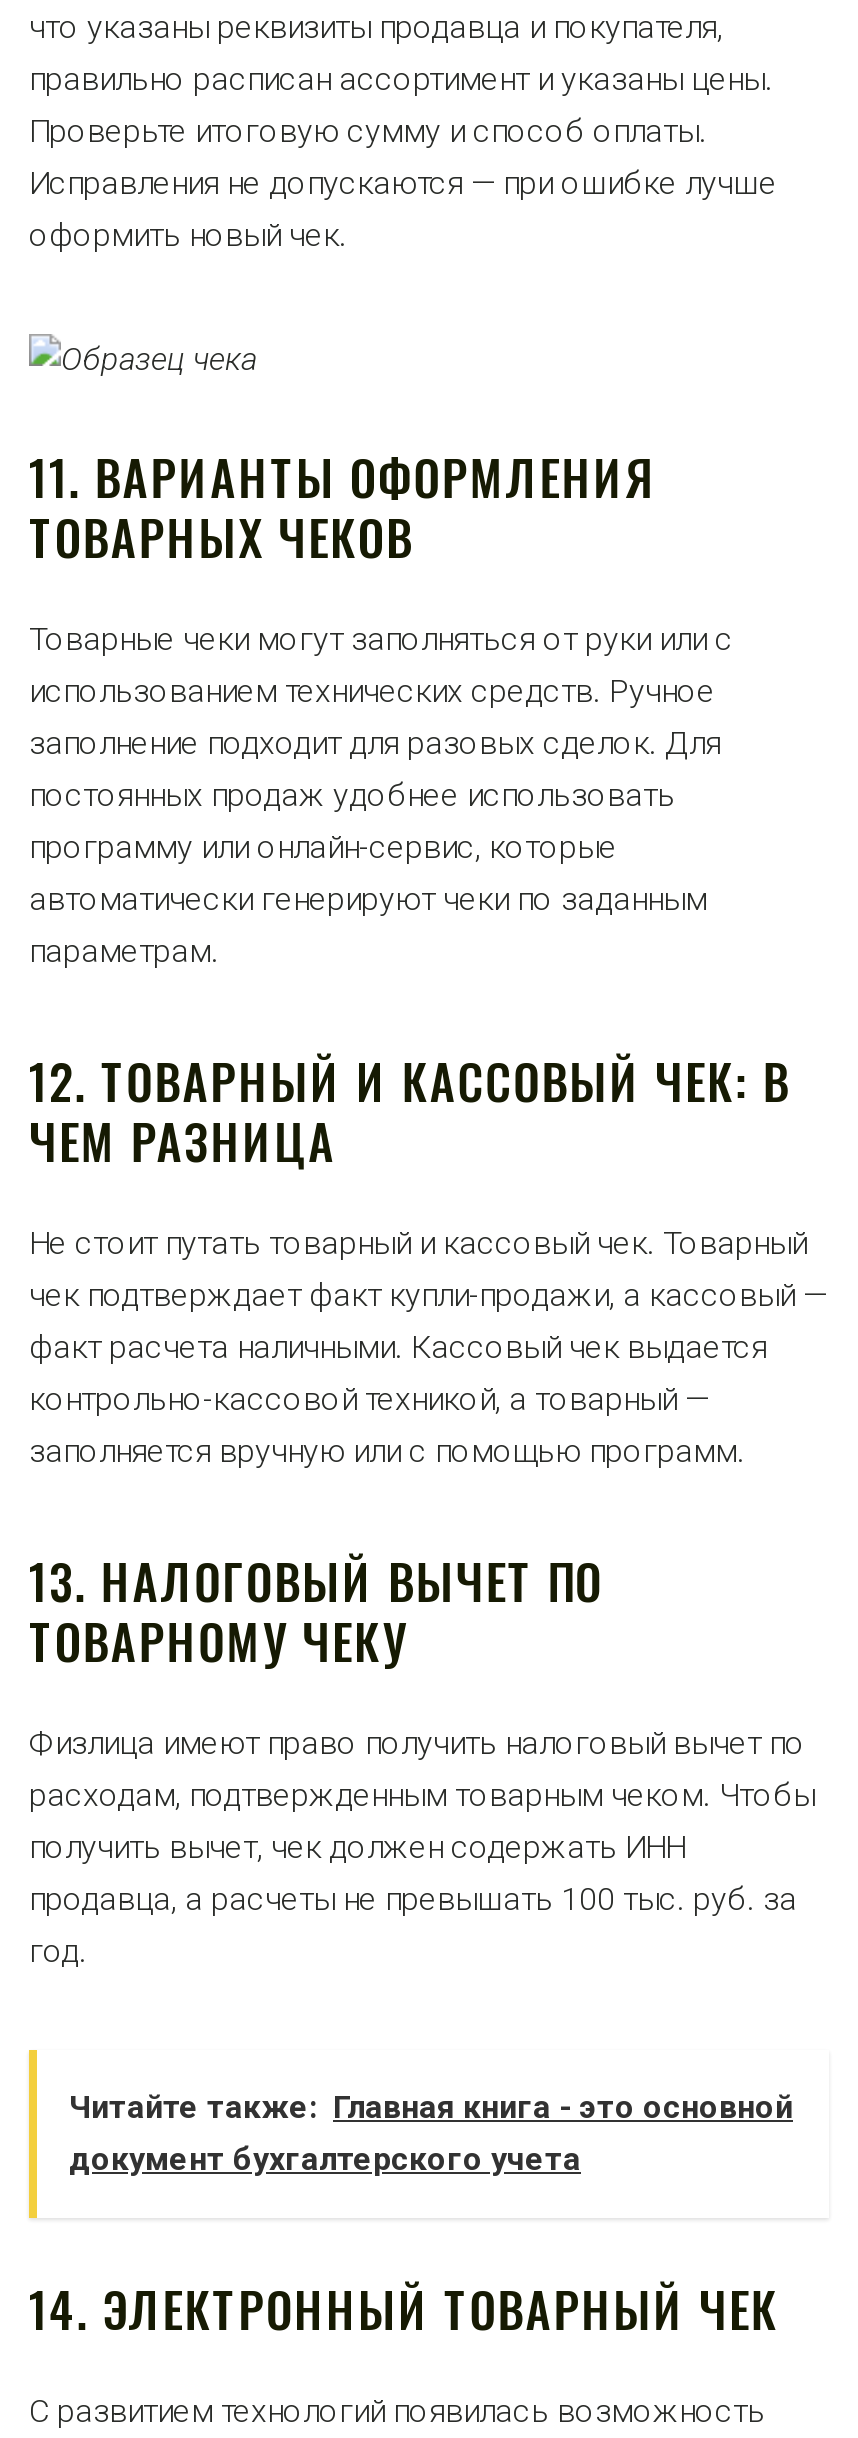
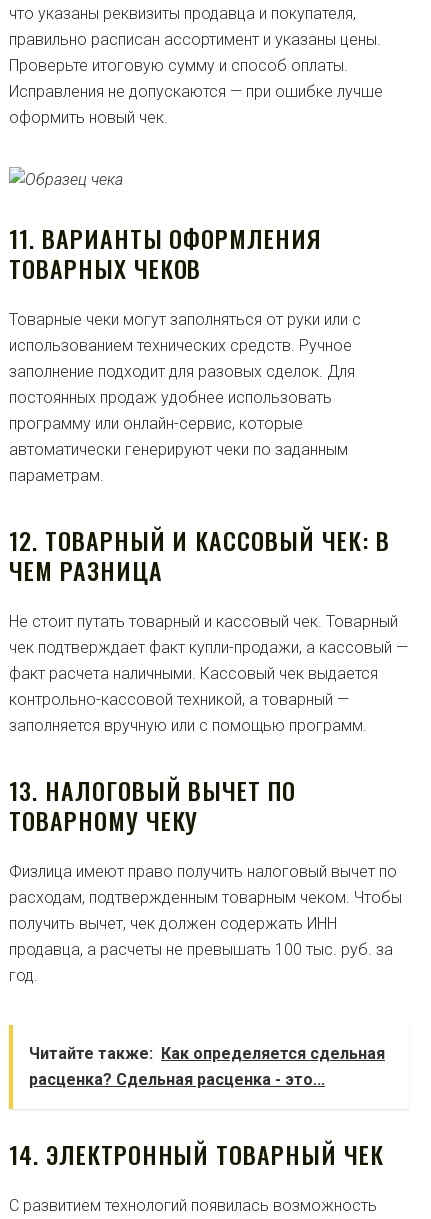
[69,2088,793,2178] Читайте также: Главная книга - это основной | документ бухгалтерского учета -> [29,1044,385,1089] Читайте также: Как определяется сдельная | расценка? Сдельная расценка - это...

